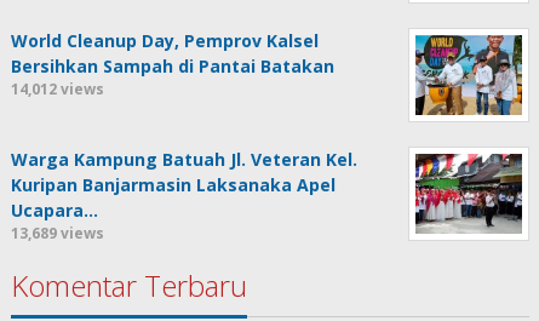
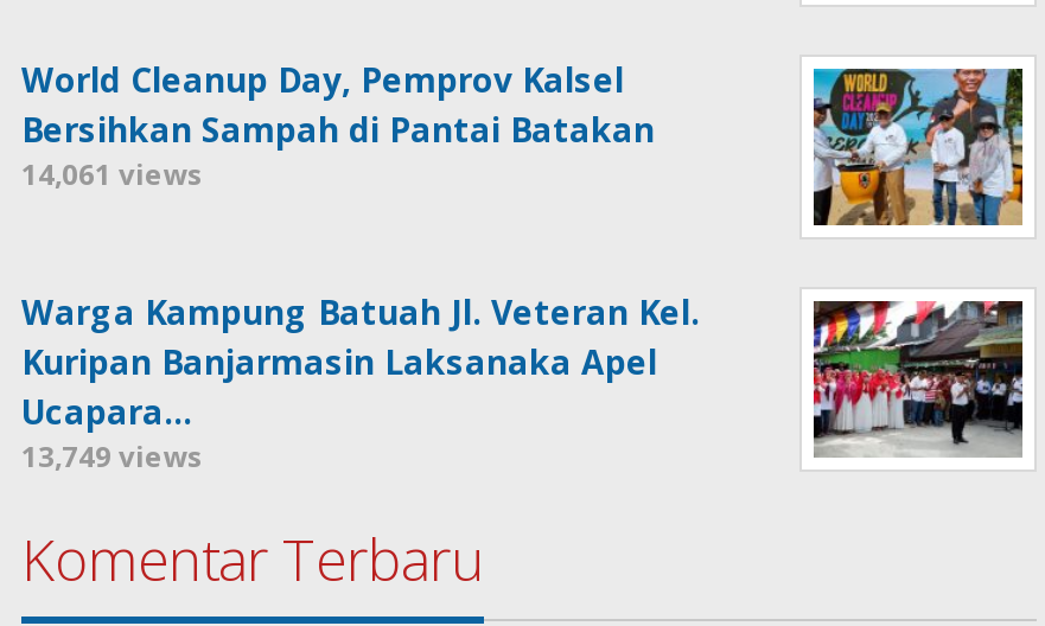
[11,78,104,99] 14,012 views -> [21,153,204,193] 14,061 views
[11,222,104,243] 13,689 views -> [21,435,204,475] 13,749 views

